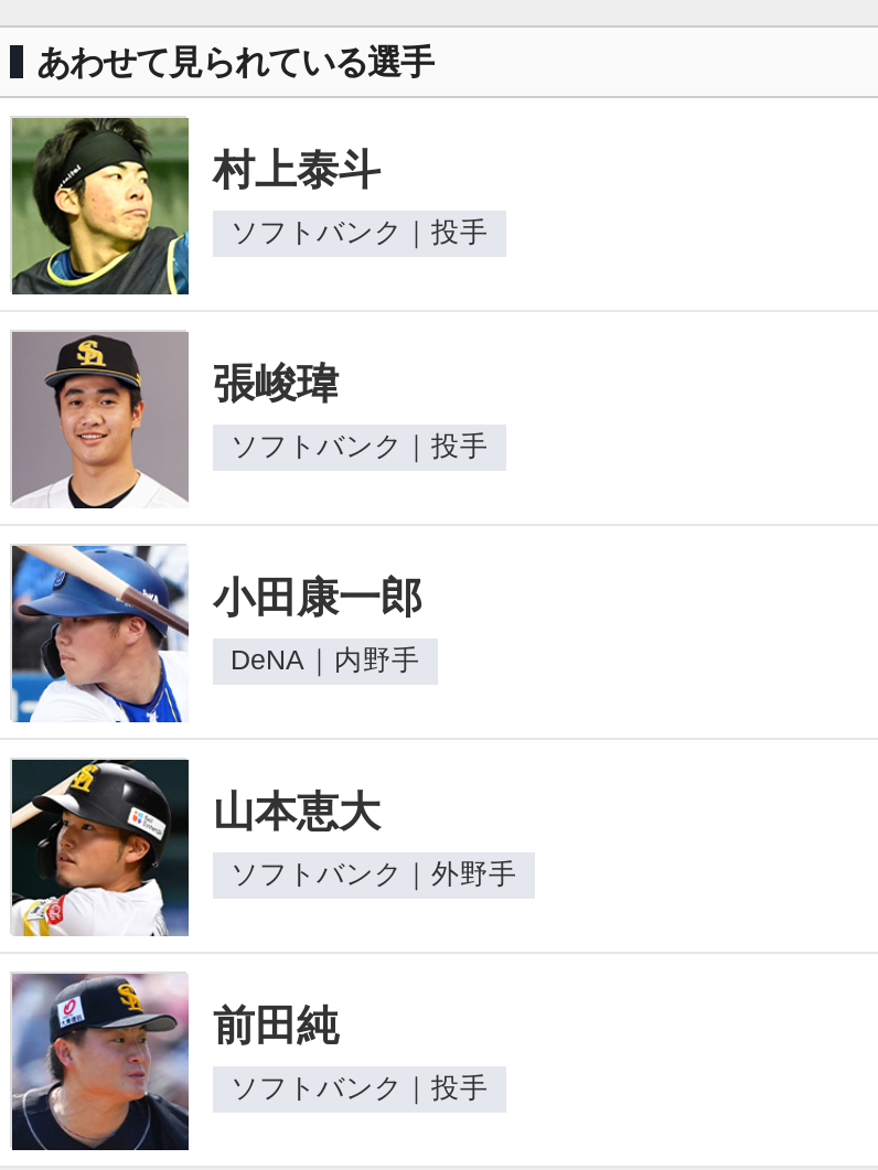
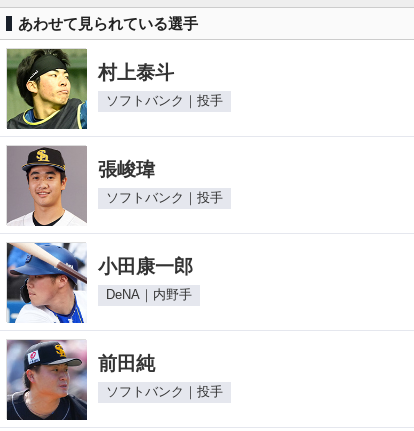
[12,758,517,938] [image] | 山本恵大 | ソフトバンク｜外野手 -> none

